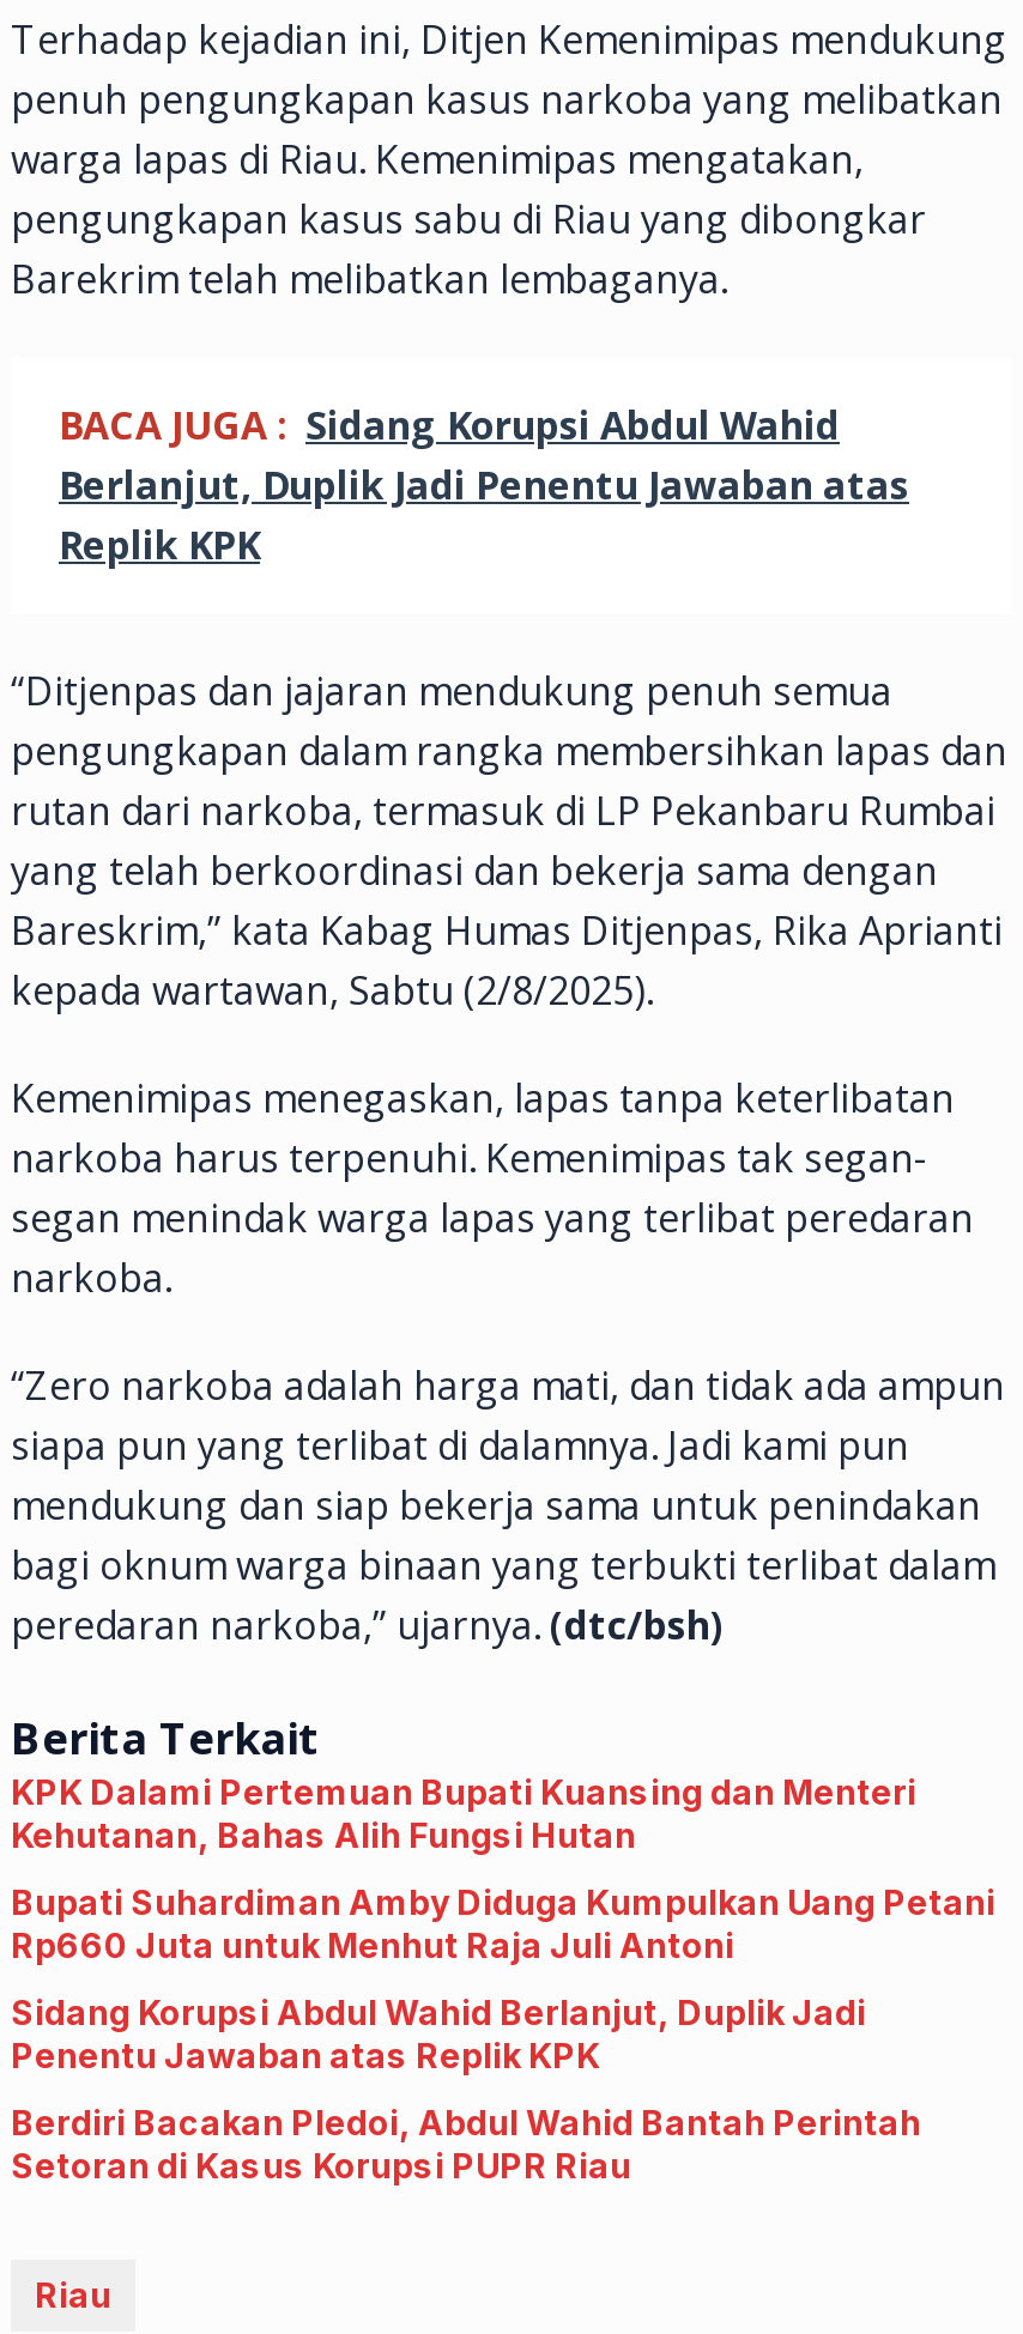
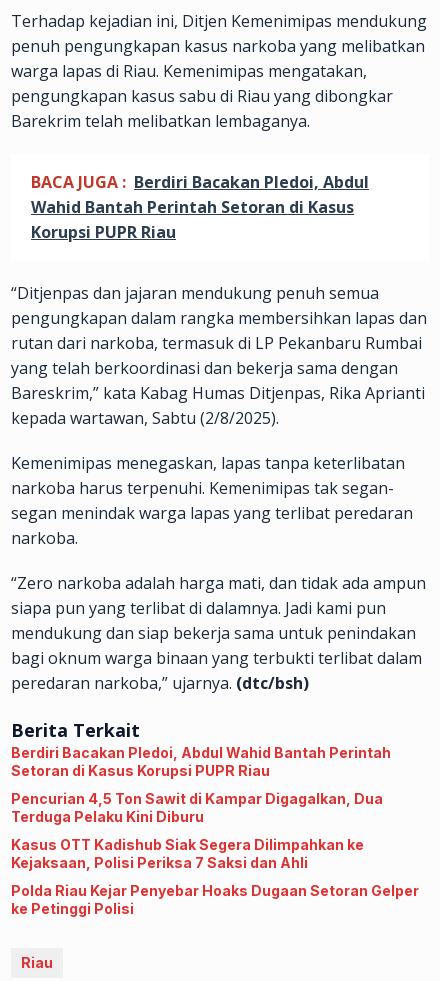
[59,398,909,571] BACA JUGA : Sidang Korupsi Abdul Wahid | Berlanjut, Duplik Jadi Penentu Jawaban atas | Replik KPK -> [31,171,369,243] BACA JUGA : Berdiri Bacakan Pledoi, Abdul | Wahid Bantah Perintah Setoran di Kasus | Korupsi PUPR Riau
[11,1770,995,2075] KPK Dalami Pertemuan Bupati Kuansing dan Menteri | Kehutanan, Bahas Alih Fungsi Hutan | Bupati Suhardiman Amby Diduga Kumpulkan Uang Petani | Rp660 Juta untuk Menhut Raja Juli Antoni | Sidang Korupsi Abdul Wahid Berlanjut, Duplik Jadi | Penentu Jawaban atas Replik KPK -> none
moved [11,2101,921,2185] -> [11,744,391,779]: Berdiri Bacakan Pledoi, Abdul Wahid Bantah Perintah | Setoran di Kasus Korupsi PUPR Riau
none -> [11,790,419,917] Pencurian 4,5 Ton Sawit di Kampar Digagalkan, Dua | Terduga Pelaku Kini Diburu | Kasus OTT Kadishub Siak Segera Dilimpahkan ke | Kejaksaan, Polisi Periksa 7 Saksi dan Ahli | Polda Riau Kejar Penyebar Hoaks Dugaan Setoran Gelper | ke Petinggi Polisi

